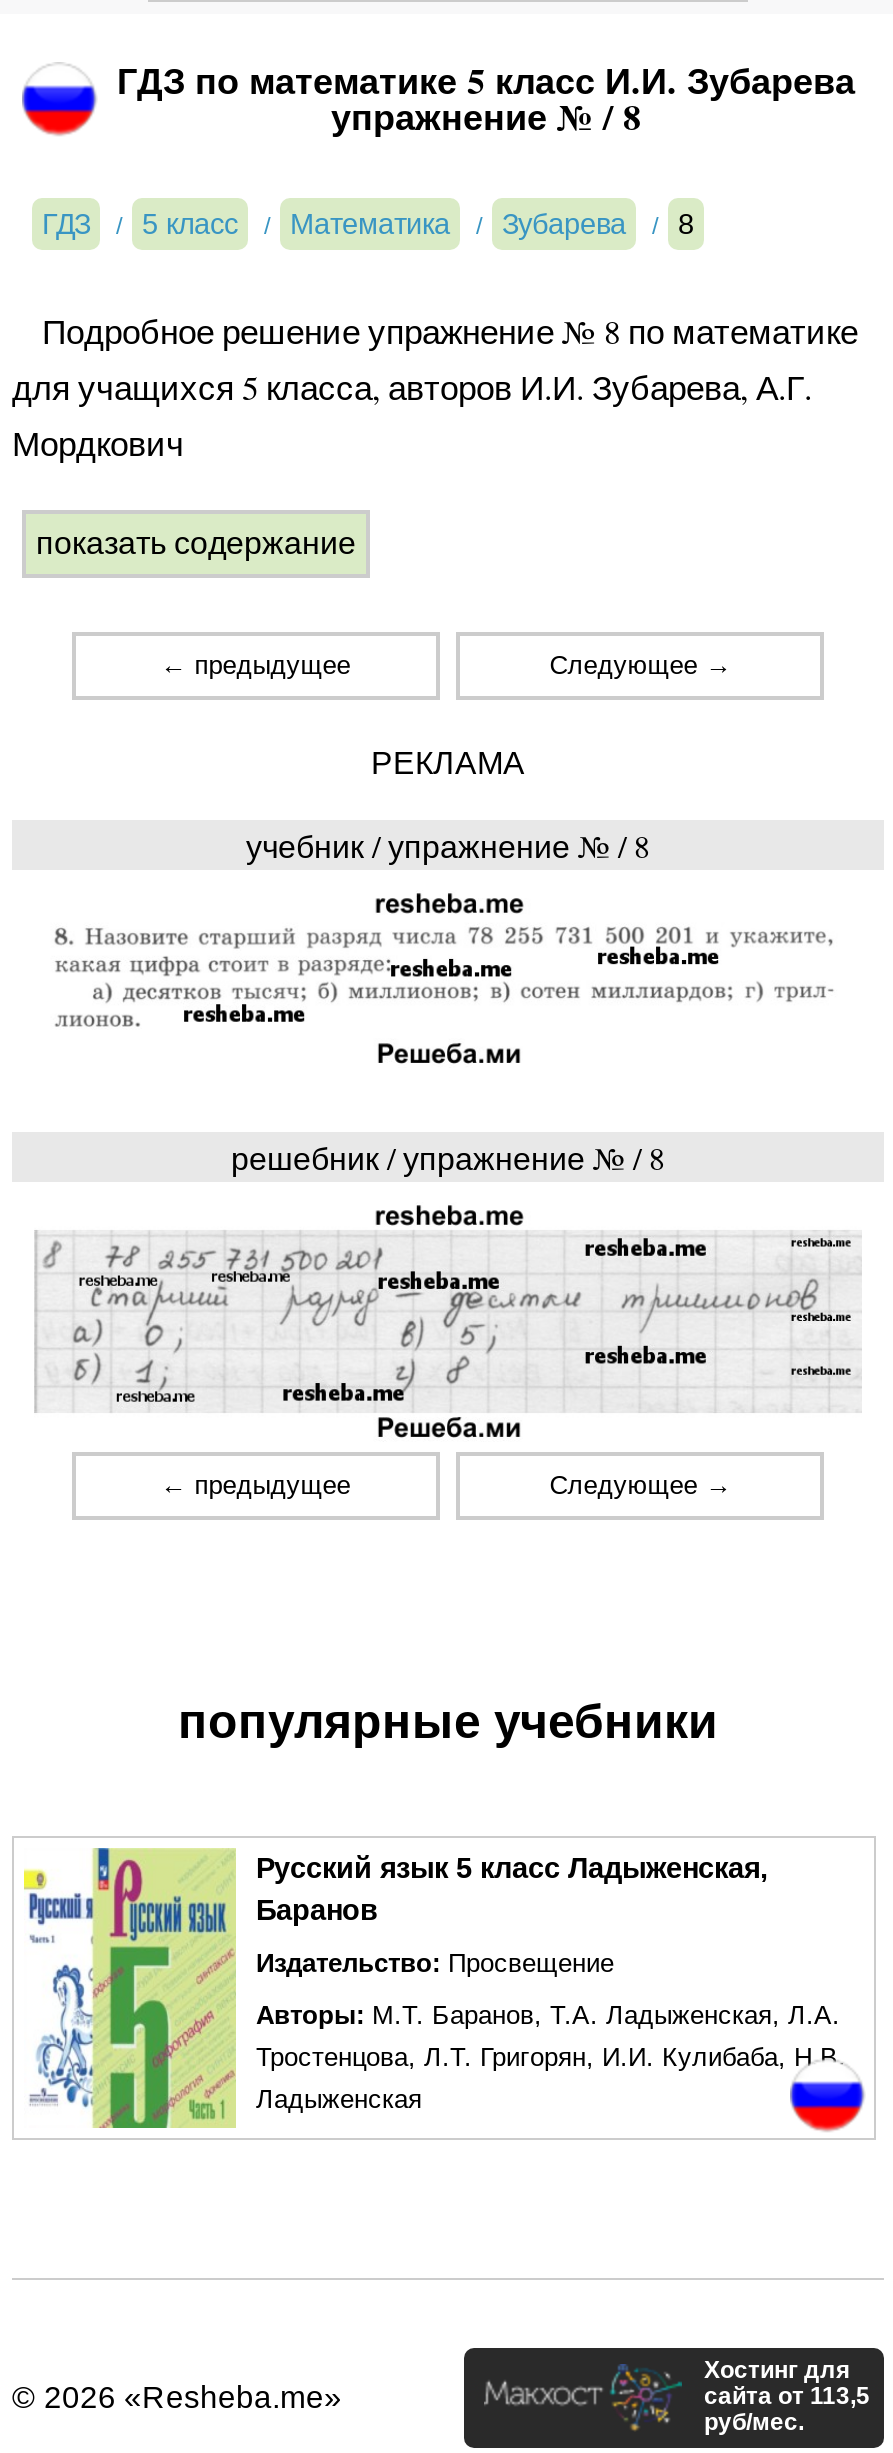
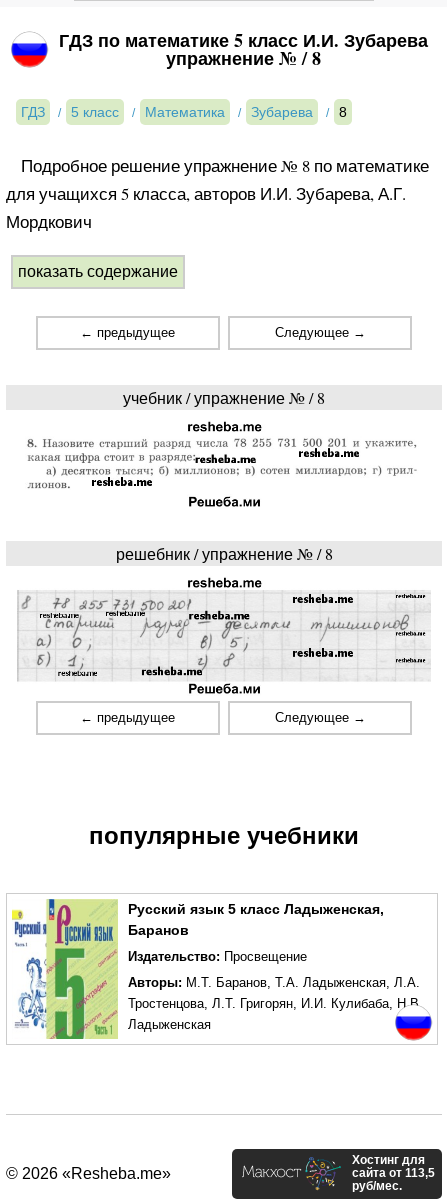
[371,746,525,780] РЕКЛАМА -> none

